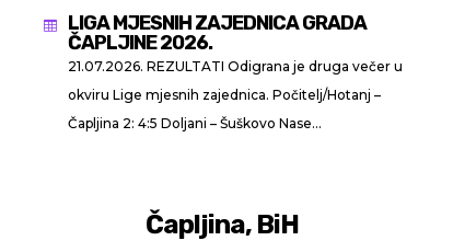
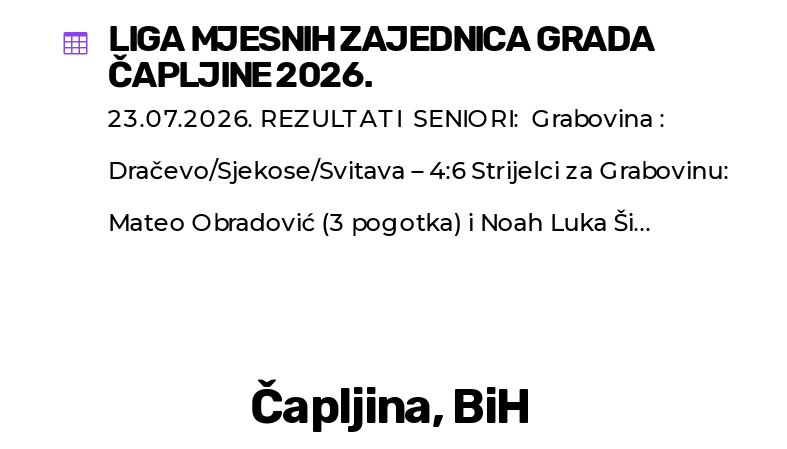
[68,58,402,75] 21.07.2026. REZULTATI Odigrana je druga večer u -> [108,103,666,133] 23.07.2026. REZULTATI SENIORI: Grabovina :
[68,87,381,103] okviru Lige mjesnih zajednica. Počitelj/Hotanj – -> [108,155,730,185] Dračevo/Sjekose/Svitava – 4:6 Strijelci za Grabovinu:
[68,115,321,131] Čapljina 2: 4:5 Doljani – Šuškovo Nase... -> [108,207,652,237] Mateo Obradović (3 pogotka) i Noah Luka Ši...

